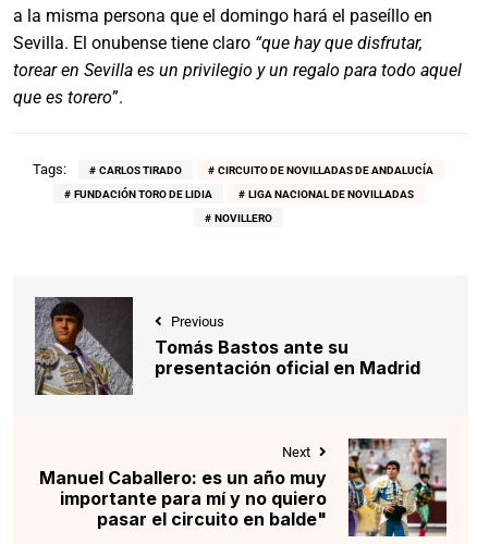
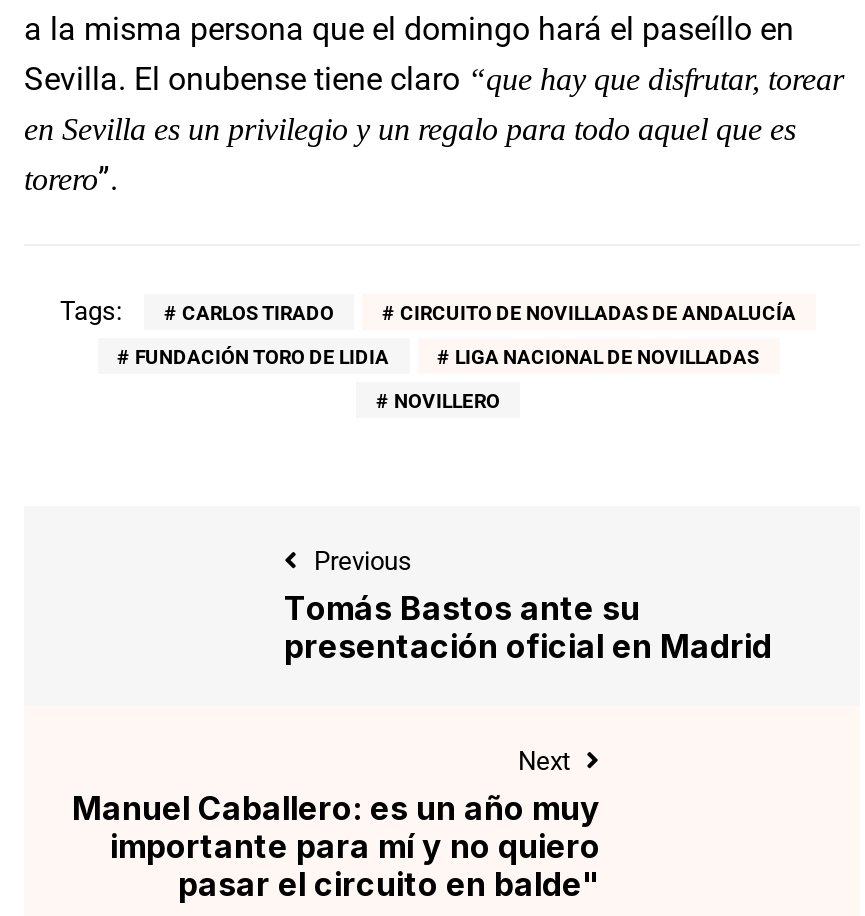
[34,296,134,396] [image] -> none
[347,437,448,537] [image] -> none

